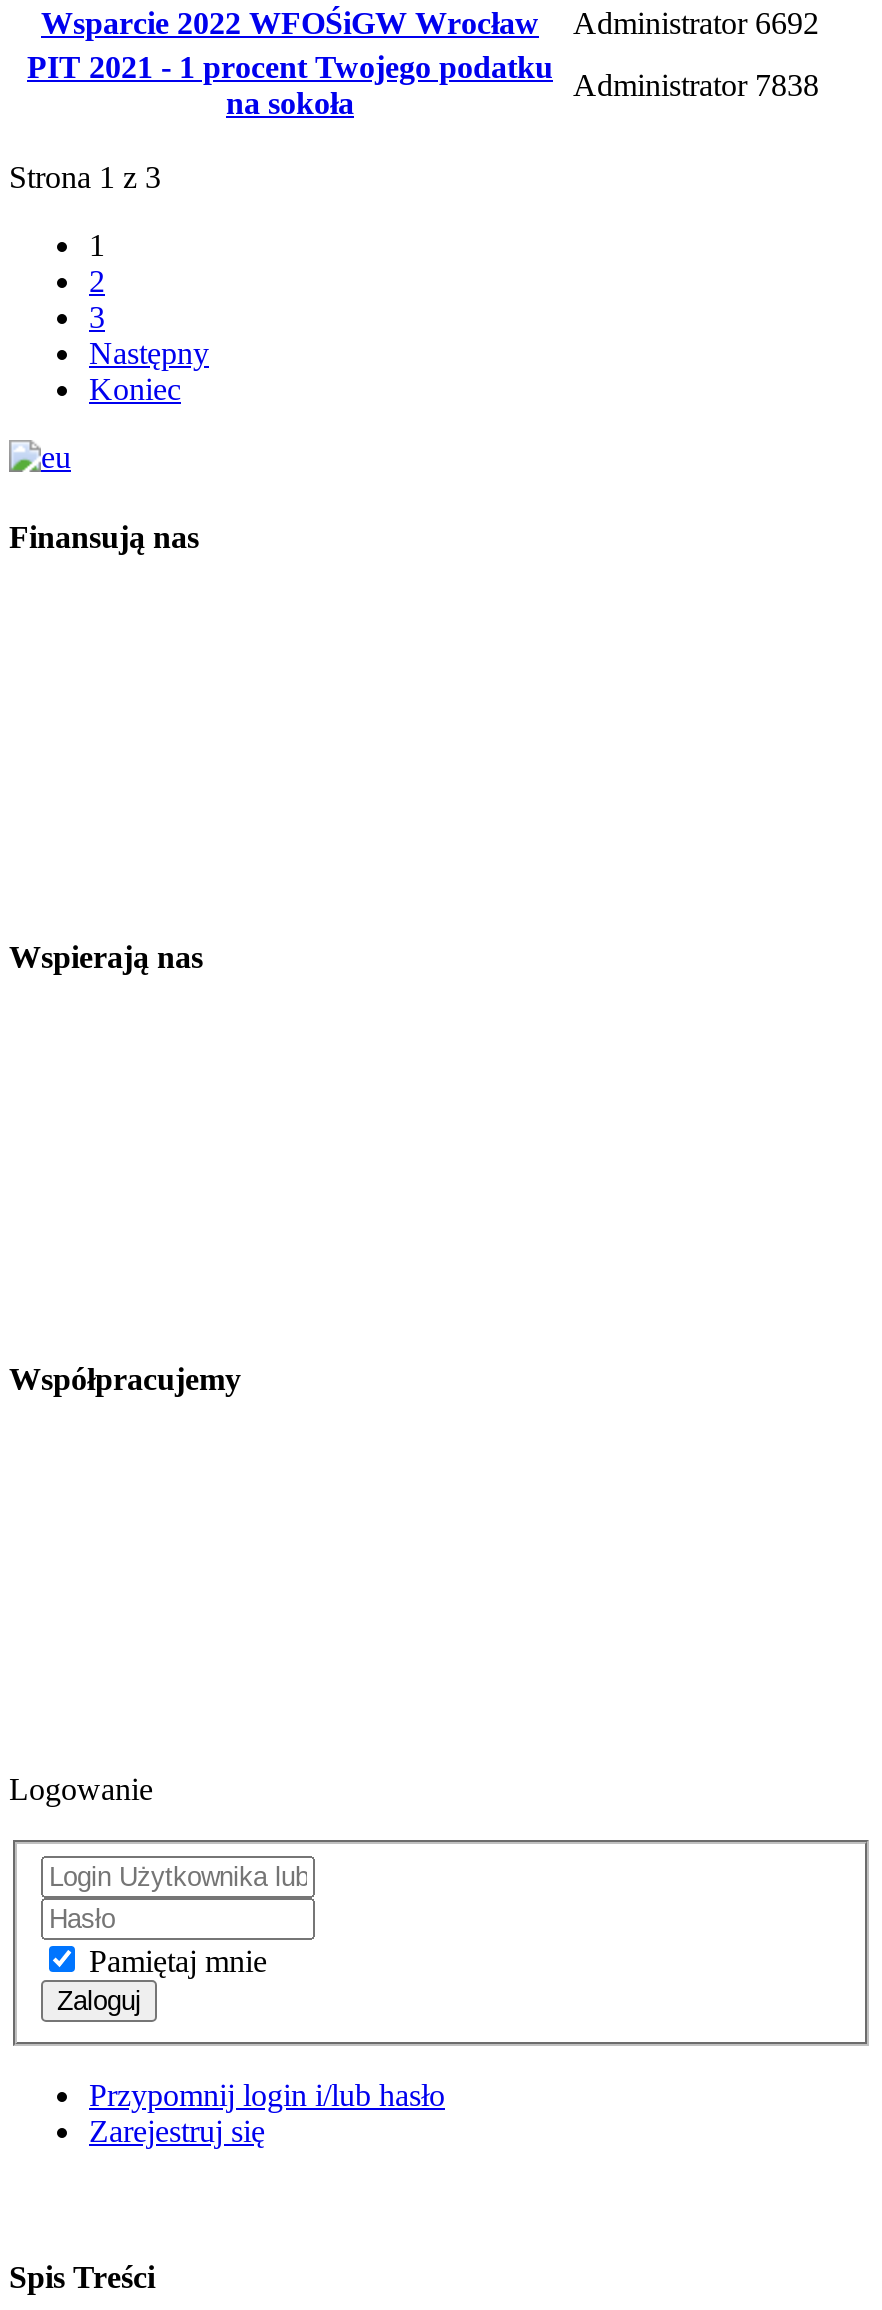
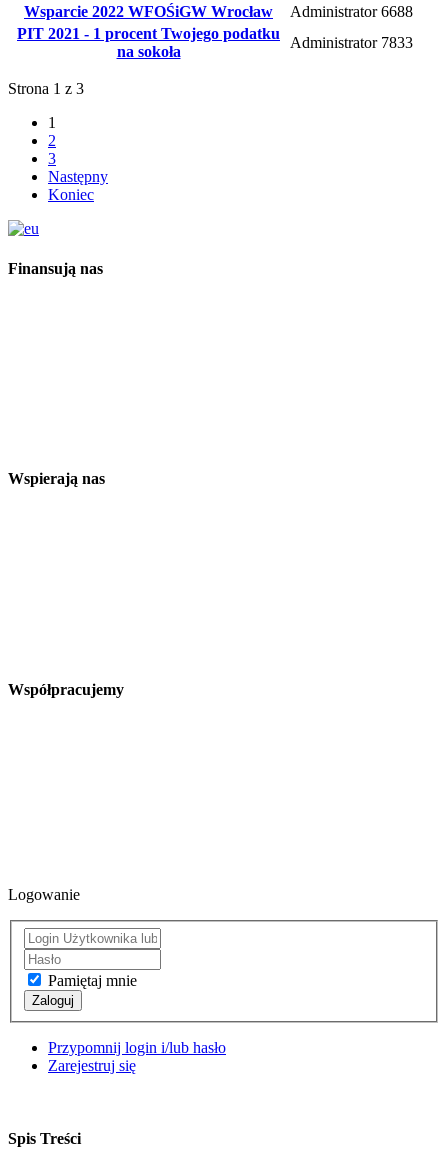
[573,7,819,41] Administrator 6692 -> [290,3,413,20] Administrator 6688
[573,69,819,103] Administrator 7838 -> [290,34,413,51] Administrator 7833

